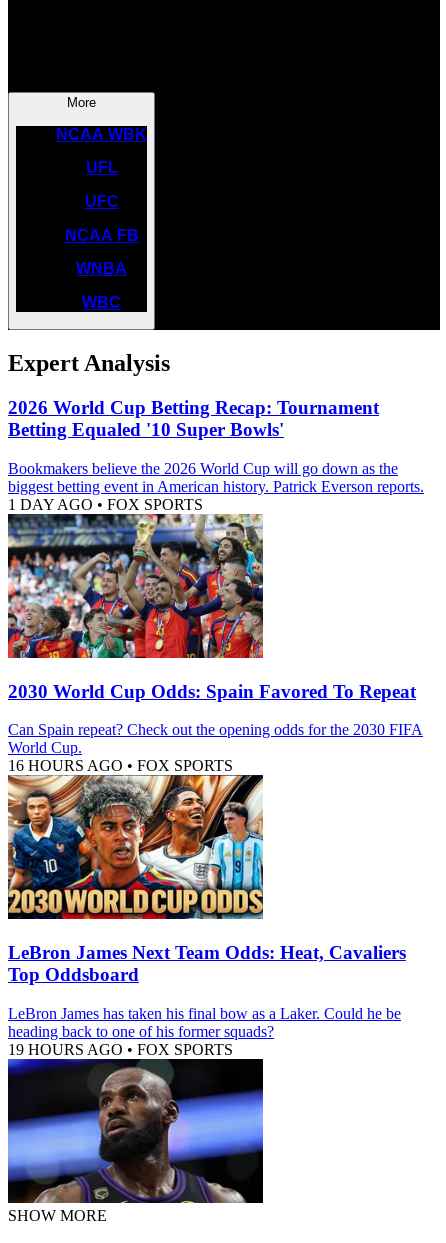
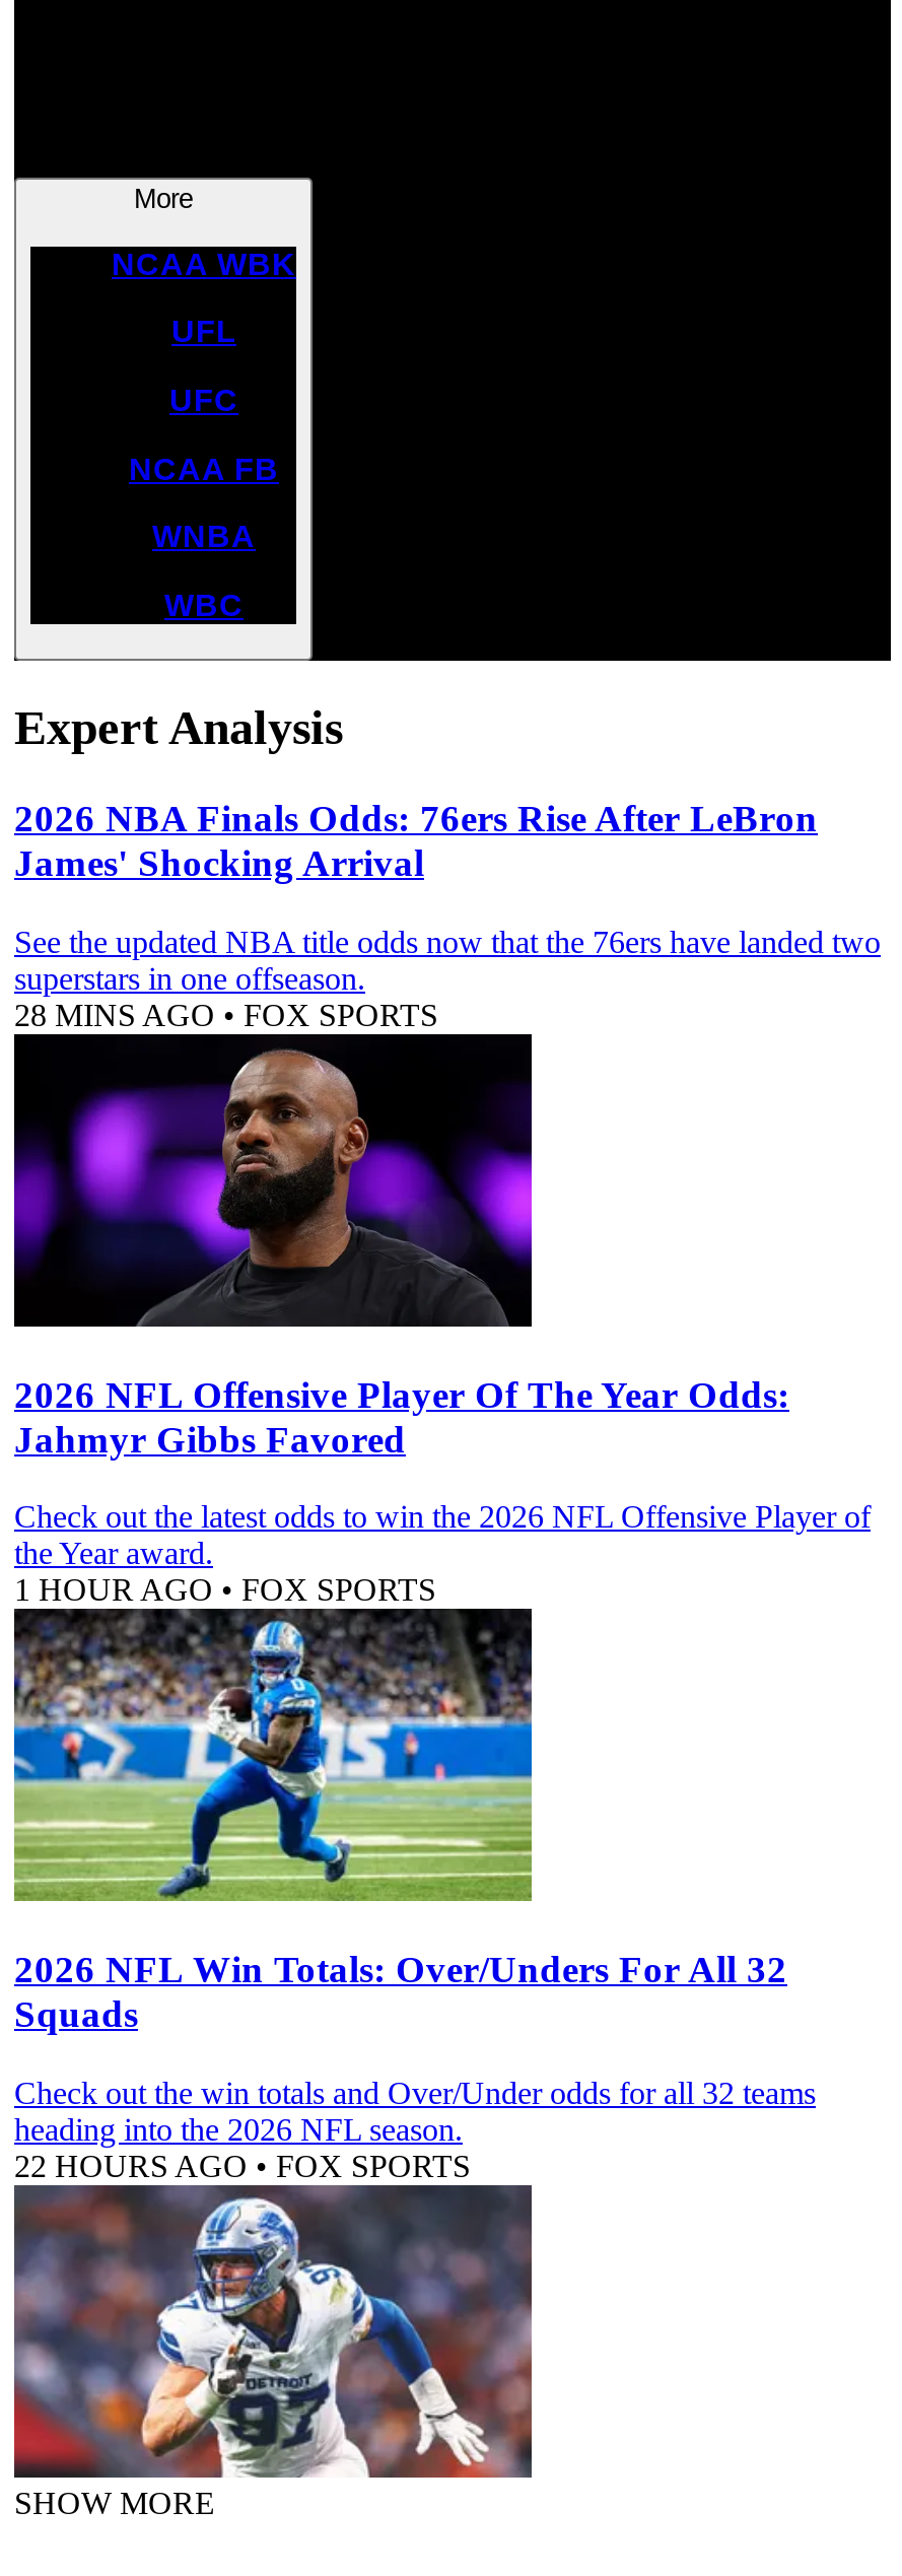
[8,397,379,440] 2026 World Cup Betting Recap: Tournament | Betting Equaled '10 Super Bowls' -> [14,797,818,884] 2026 NBA Finals Odds: 76ers Rise After LeBron | James' Shocking Arrival
[8,460,424,513] Bookmakers believe the 2026 World Cup will go down as the | biggest betting event in American history. Patrick Everson reports. | 1 DAY AGO • FOX SPORTS -> [14,924,881,1032] See the updated NBA title odds now that the 76ers have landed two | superstars in one offseason. | 28 MINS AGO • FOX SPORTS
[7,513,416,702] [image] | 2030 World Cup Odds: Spain Favored To Repeat -> [12,1055,789,1460] [image] | 2026 NFL Offensive Player Of The Year Odds: | Jahmyr Gibbs Favored
[8,721,423,774] Can Spain repeat? Check out the opening odds for the 2030 FIFA | World Cup. | 16 HOURS AGO • FOX SPORTS -> [14,1500,871,1607] Check out the latest odds to win the 2026 NFL Offensive Player of | the Year award. | 1 HOUR AGO • FOX SPORTS
[7,775,406,985] [image] | LeBron James Next Team Odds: Heat, Cavaliers | Top Oddsboard -> [12,1611,787,2035] [image] | 2026 NFL Win Totals: Over/Unders For All 32 | Squads
[8,1005,401,1058] LeBron James has taken his final bow as a Laker. Could he be | heading back to one of his former squads? | 19 HOURS AGO • FOX SPORTS -> [14,2075,816,2183] Check out the win totals and Over/Under odds for all 32 teams | heading into the 2026 NFL season. | 22 HOURS AGO • FOX SPORTS
[7,1060,264,1204] [image] -> [12,2185,534,2480] [image]

